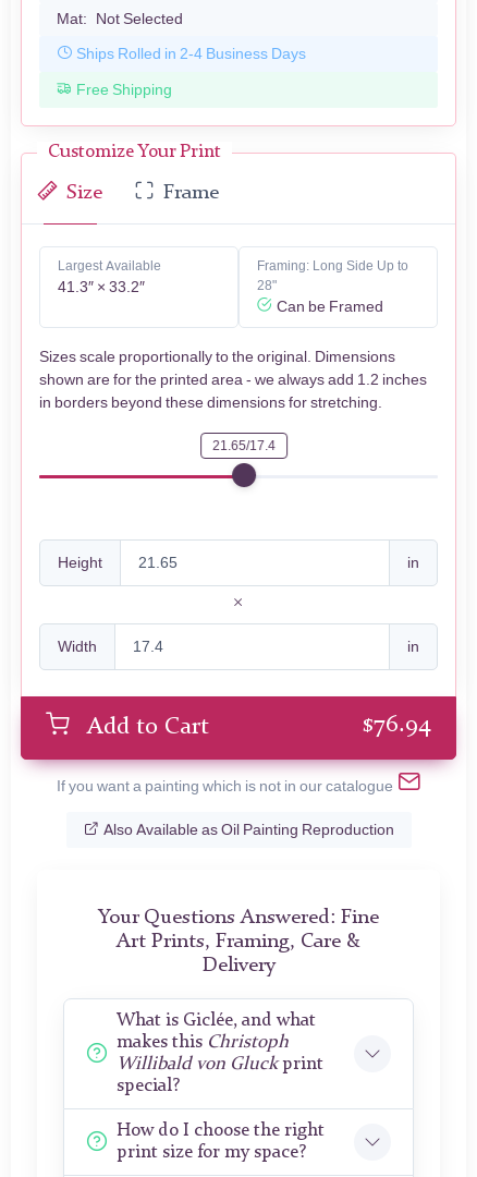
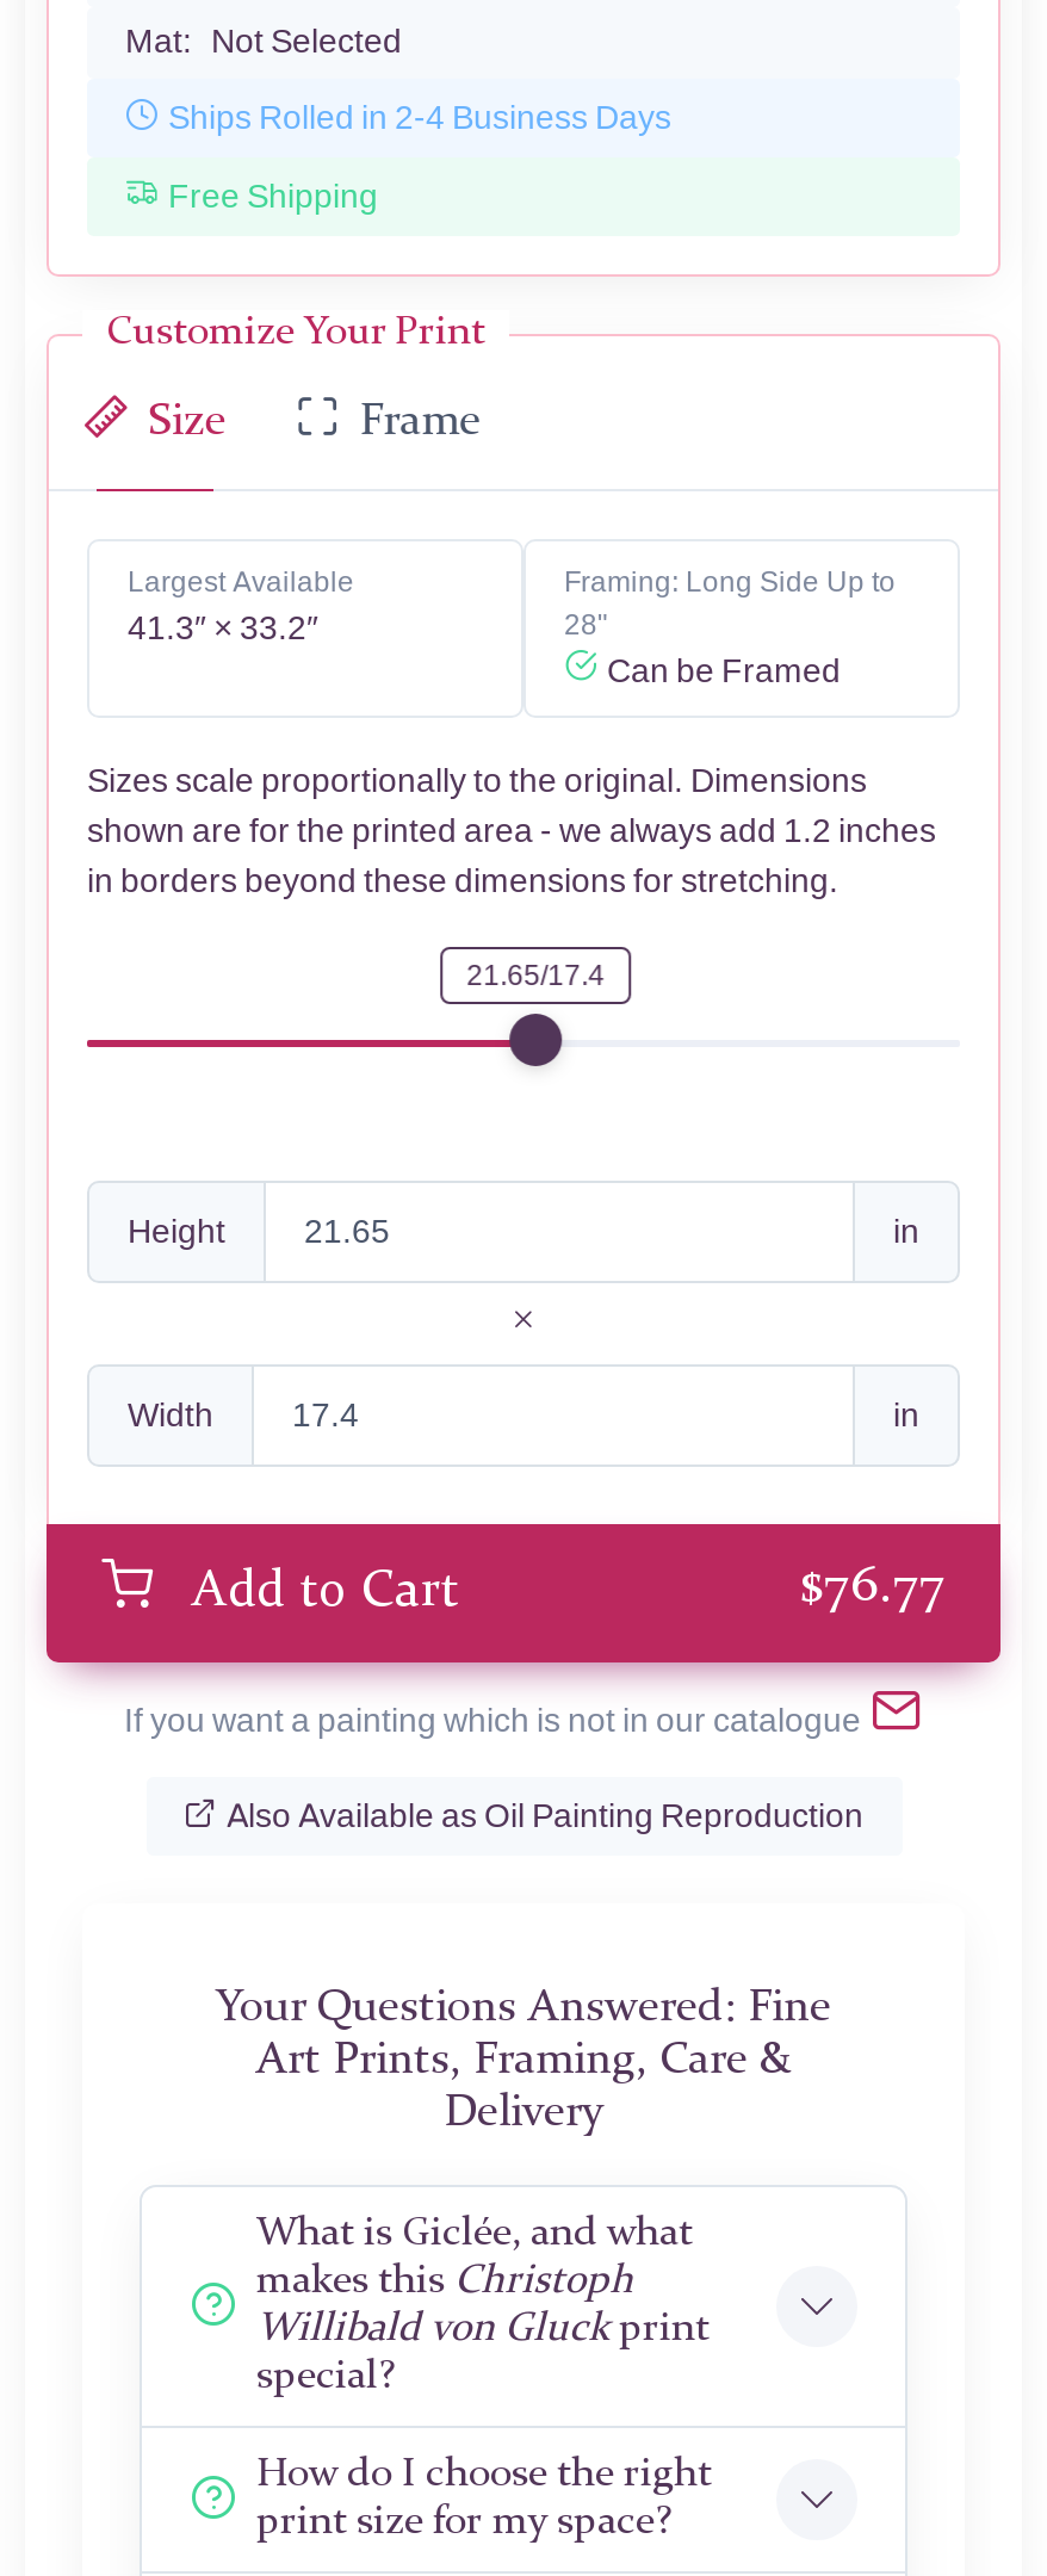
[363,714,431,737] $76.94 -> [800,1563,946,1613] $76.77

